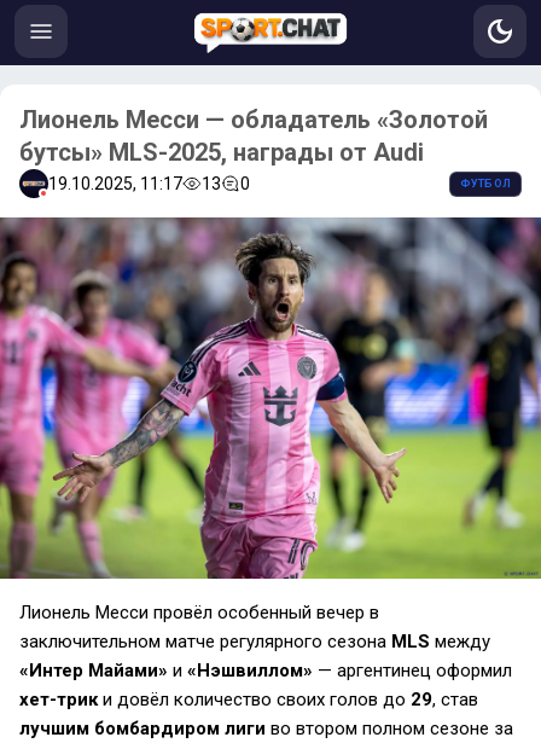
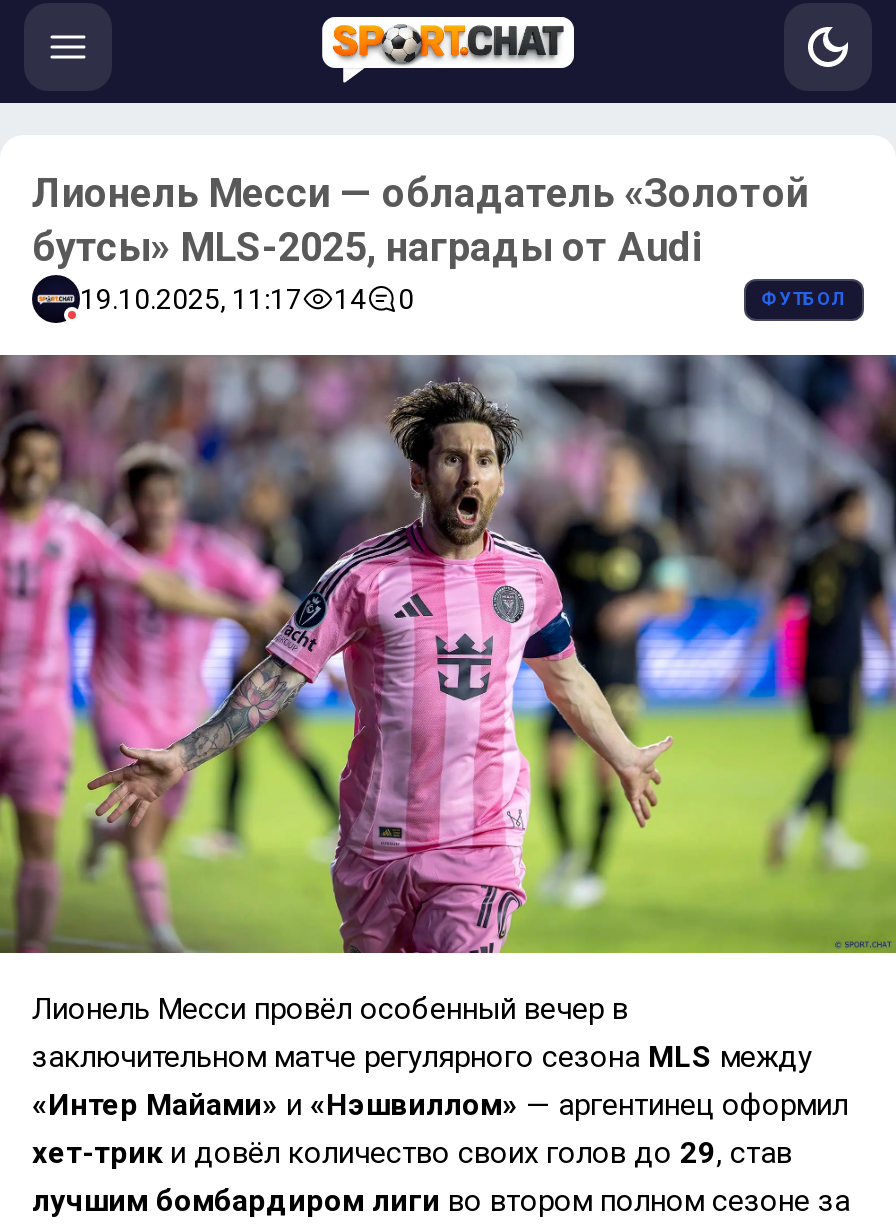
[48,174,250,193] 19.10.2025, 11:17 13 0 -> [80,283,414,315] 19.10.2025, 11:17 14 0

